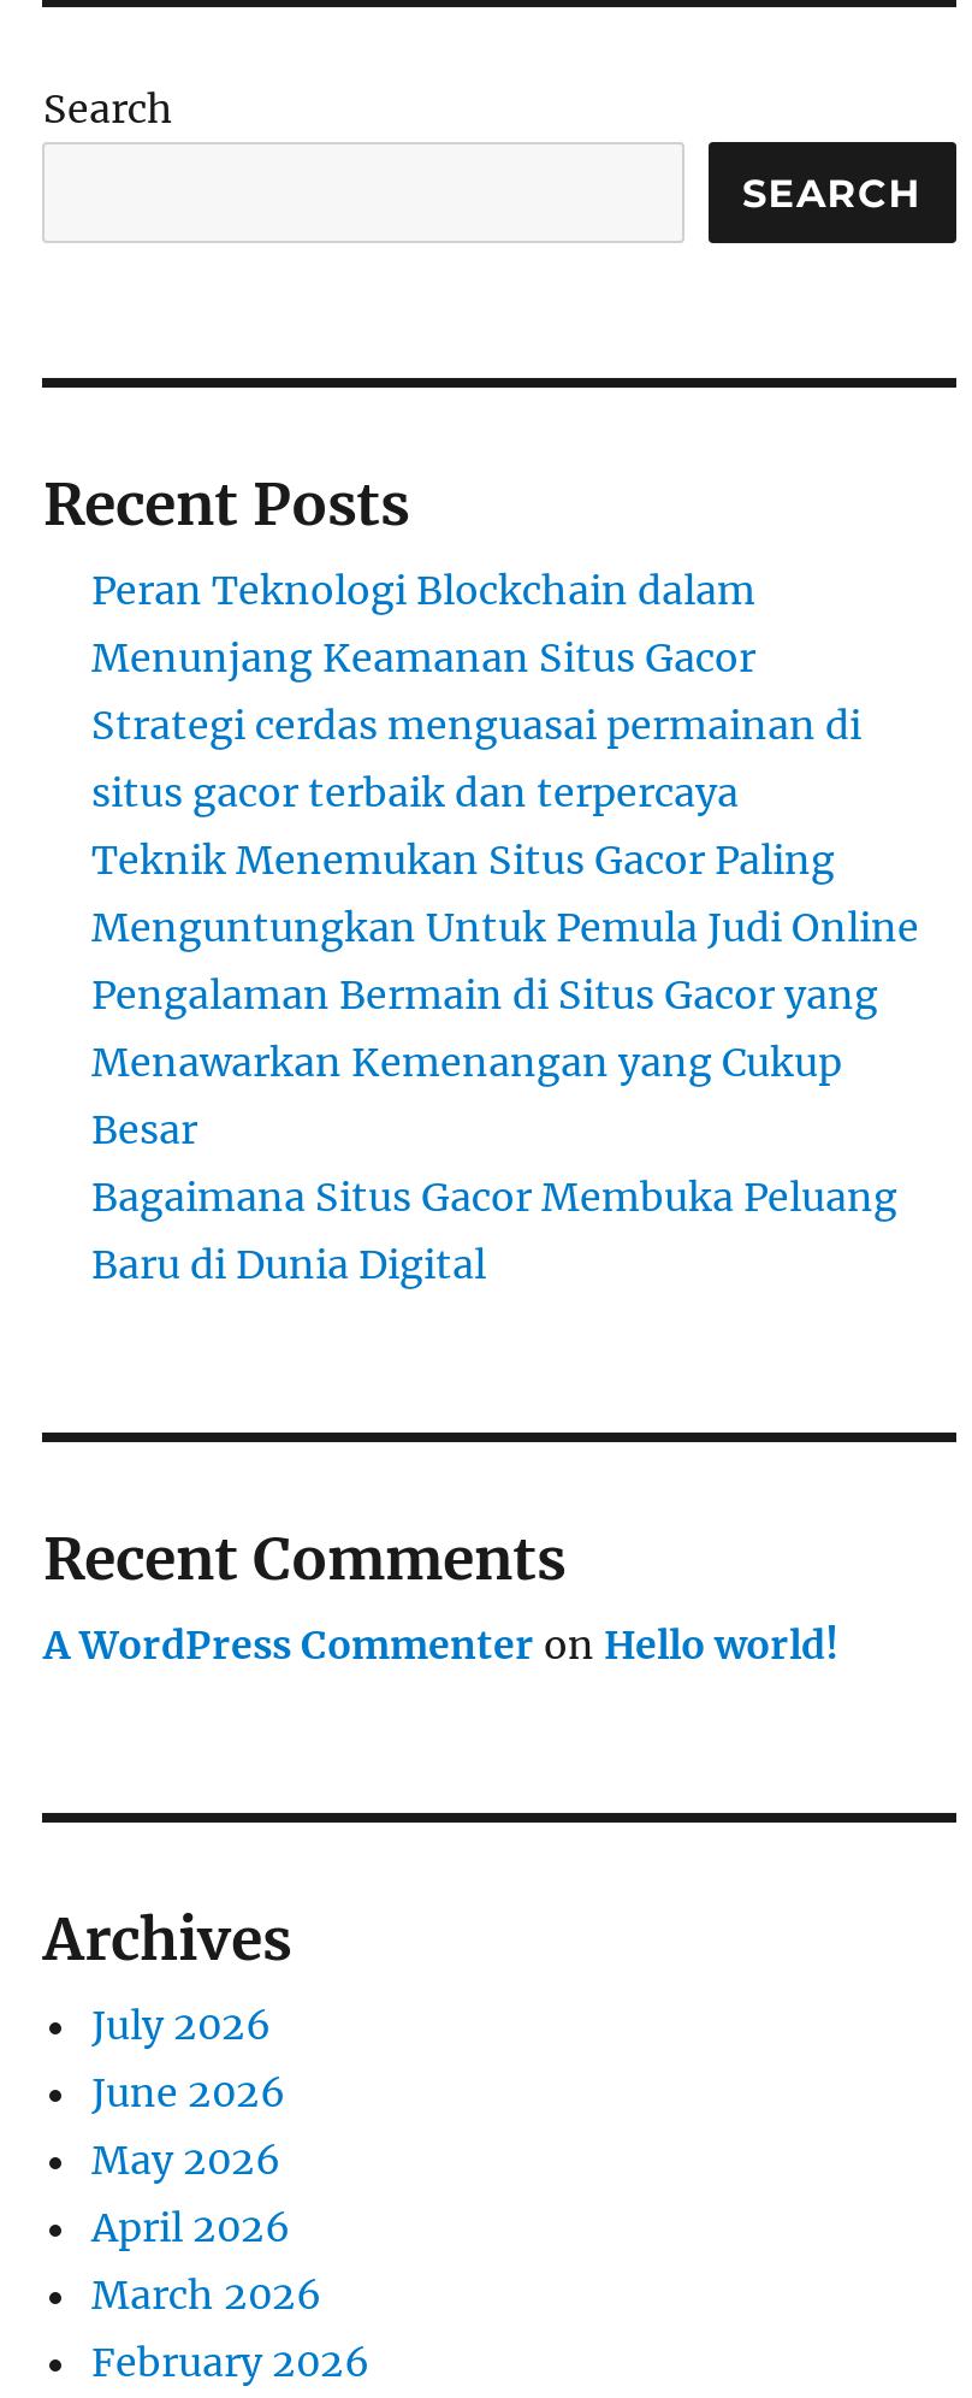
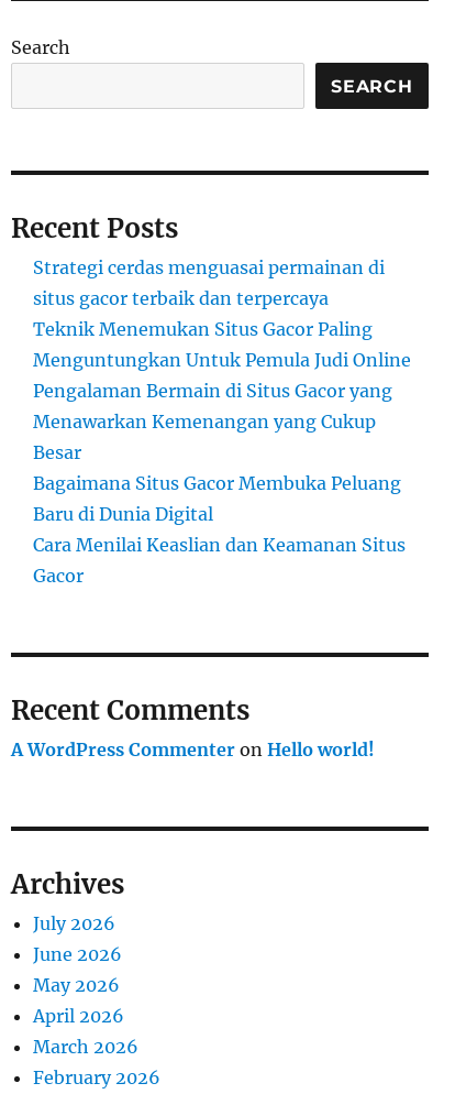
[91,566,755,682] Peran Teknologi Blockchain dalam | Menunjang Keamanan Situs Gacor -> none
moved [91,701,919,1288] -> [34,257,412,525]: Strategi cerdas menguasai permainan di | situs gacor terbaik dan terpercaya | Teknik Menemukan Situs Gacor Paling | ... | Bagaimana Situs Gacor Membuka Peluang | Baru di Dunia Digital
none -> [34,534,406,587] Cara Menilai Keaslian dan Keamanan Situs | Gacor

